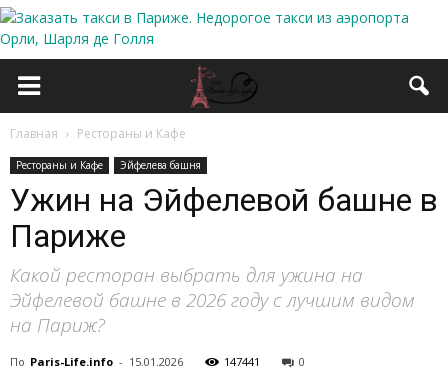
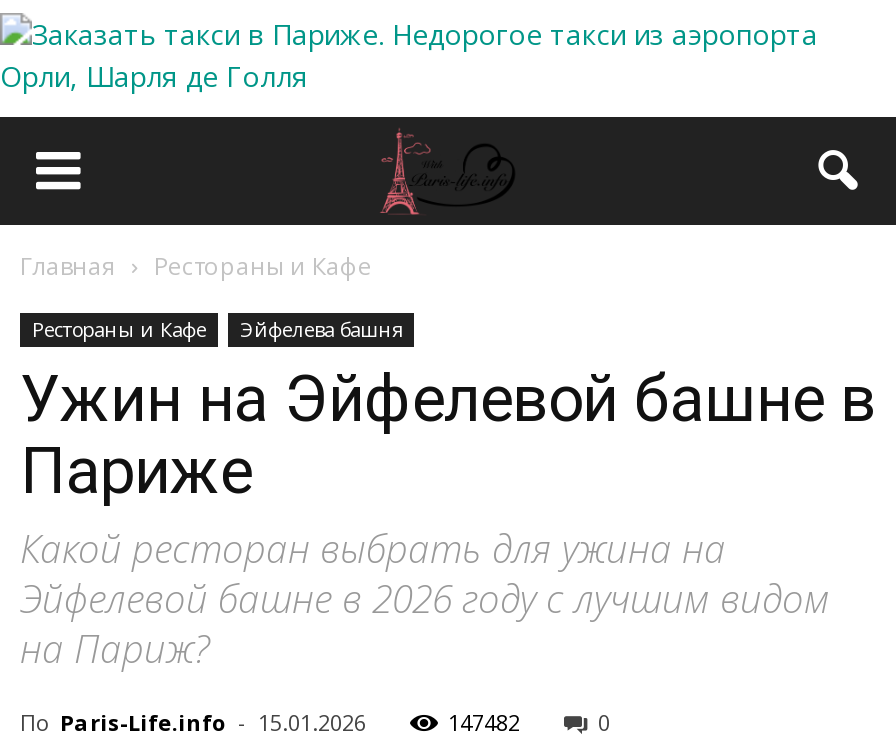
[224,354,260,369] 147441 -> [448,707,520,737] 147482

